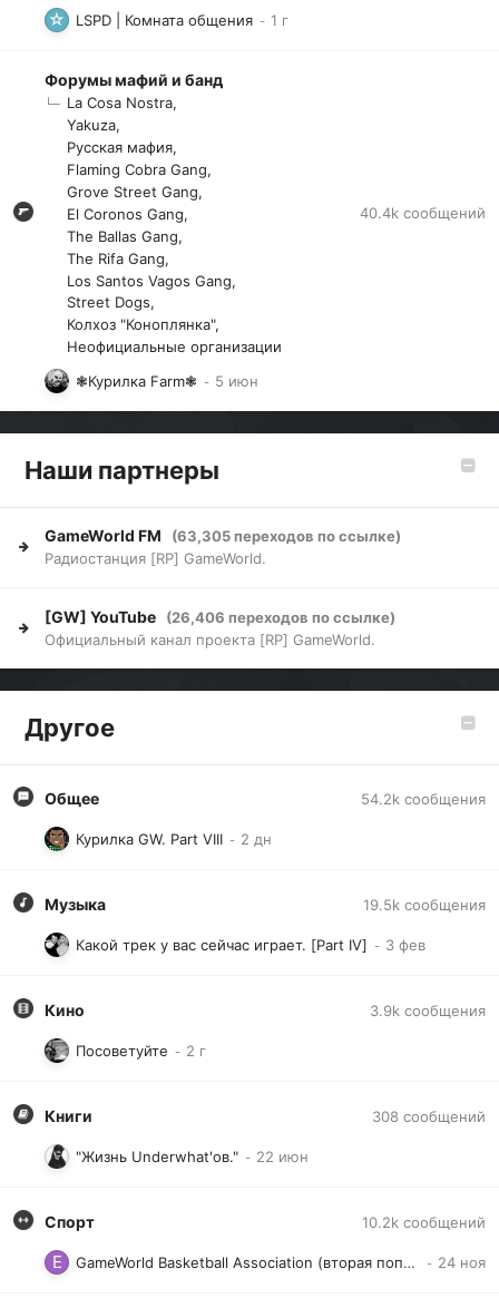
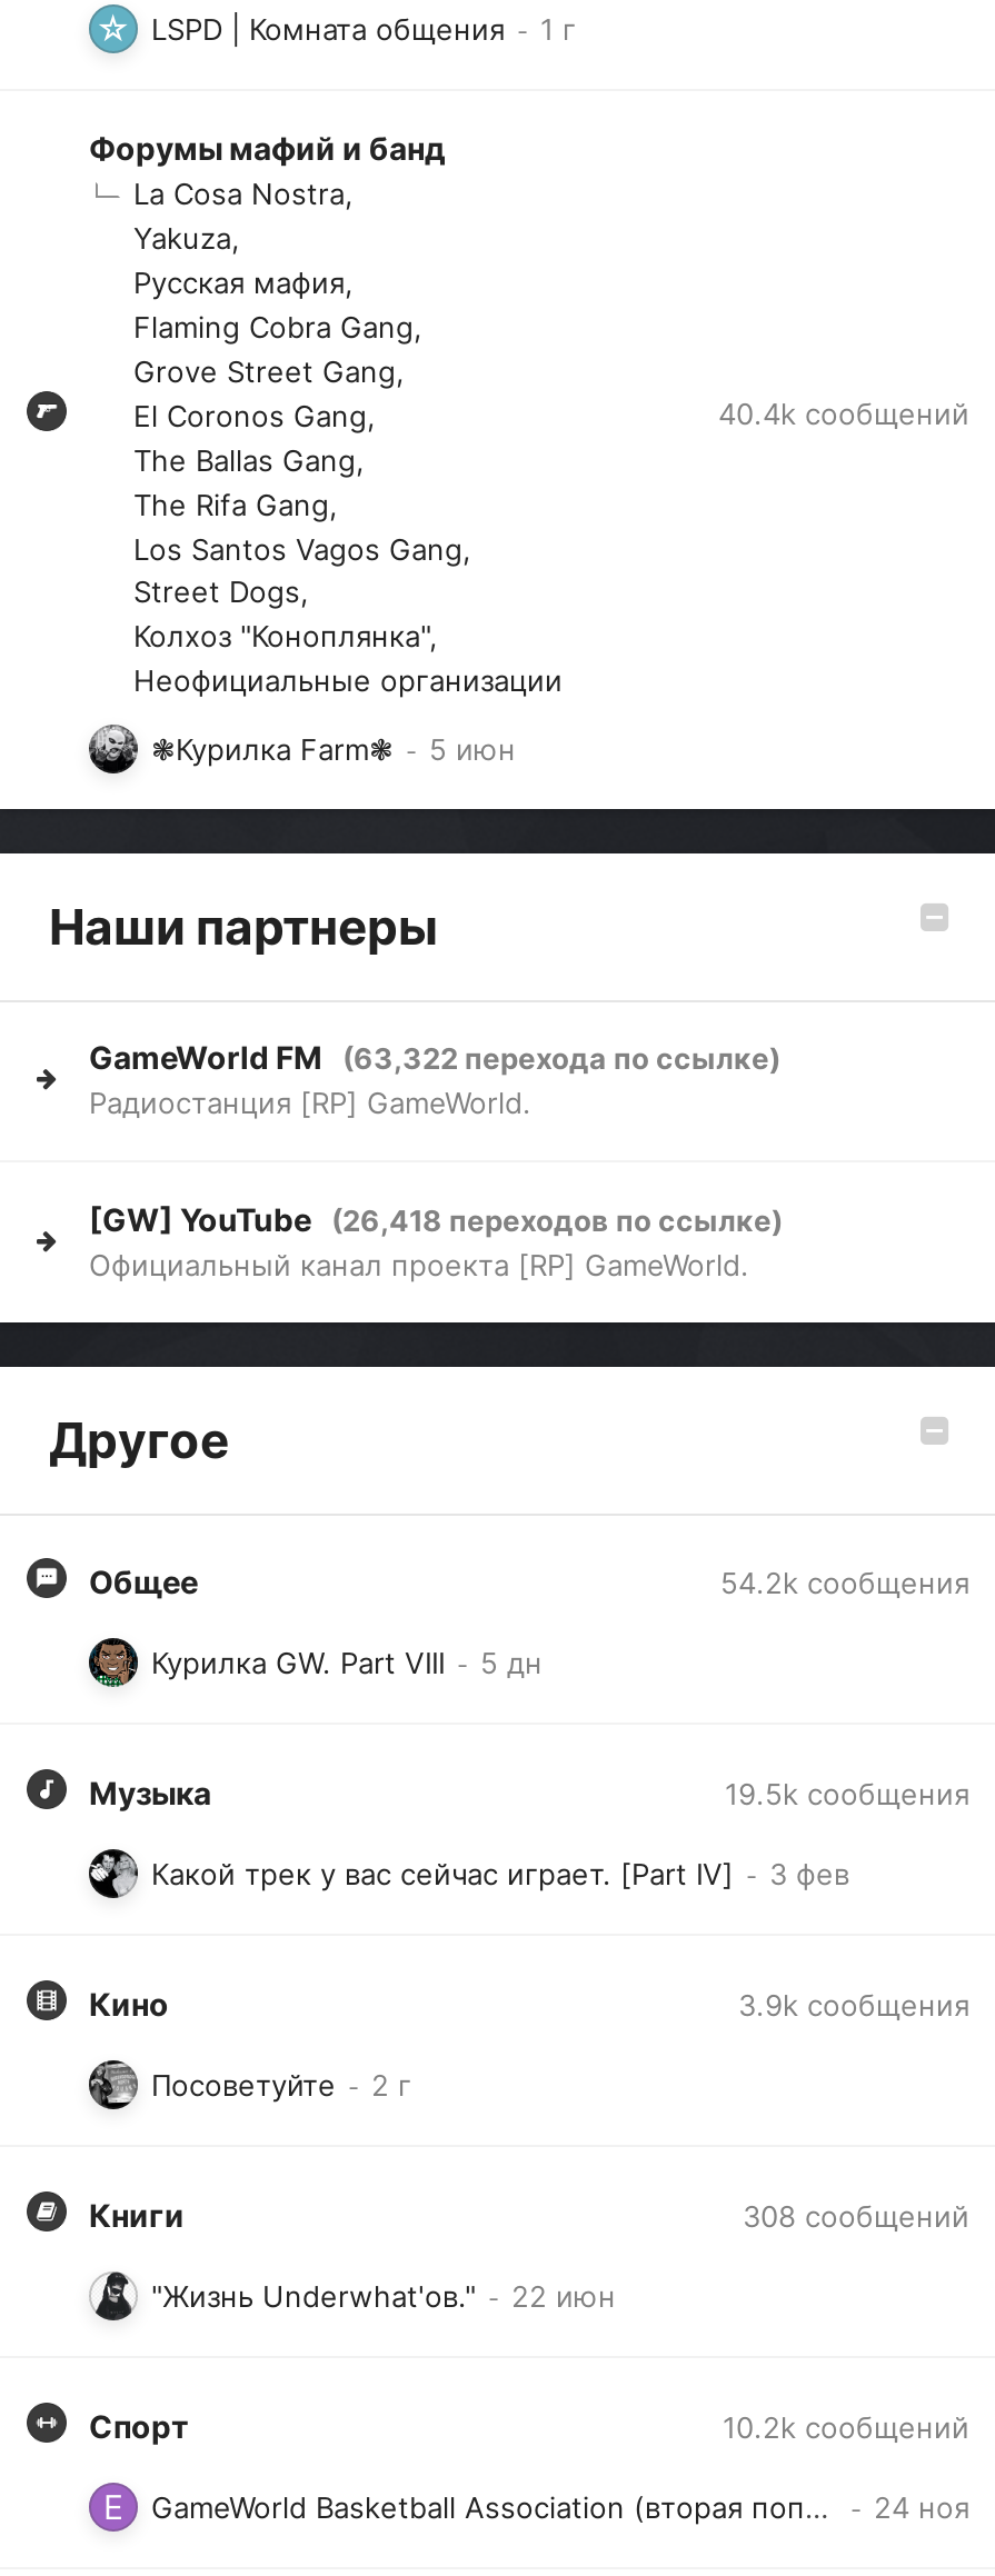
[45,526,401,545] GameWorld FM (63,305 переходов по ссылке) -> [89,1039,780,1077] GameWorld FM (63,322 перехода по ссылке)
[45,608,395,627] [GW] YouTube (26,406 переходов по ссылке) -> [89,1201,783,1239] [GW] YouTube (26,418 переходов по ссылке)

